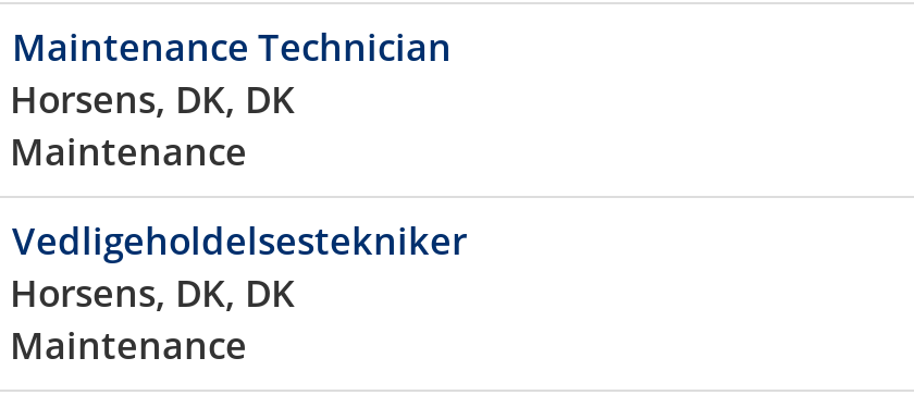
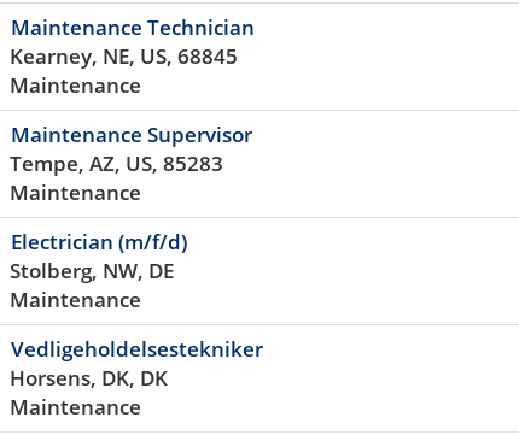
[10,74,295,124] Horsens, DK, DK -> [10,42,252,284] Kearney, NE, US, 68845 | Maintenance | Maintenance Supervisor | Tempe, AZ, US, 85283 | Maintenance | Electrician (m/f/d) | Stolberg, NW, DE

